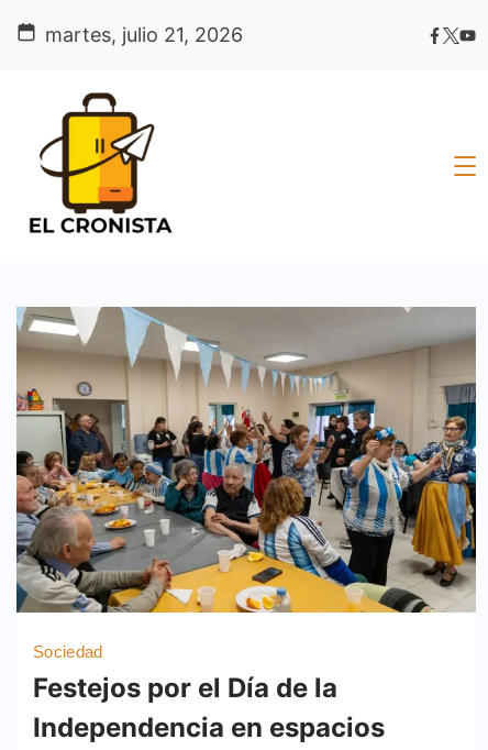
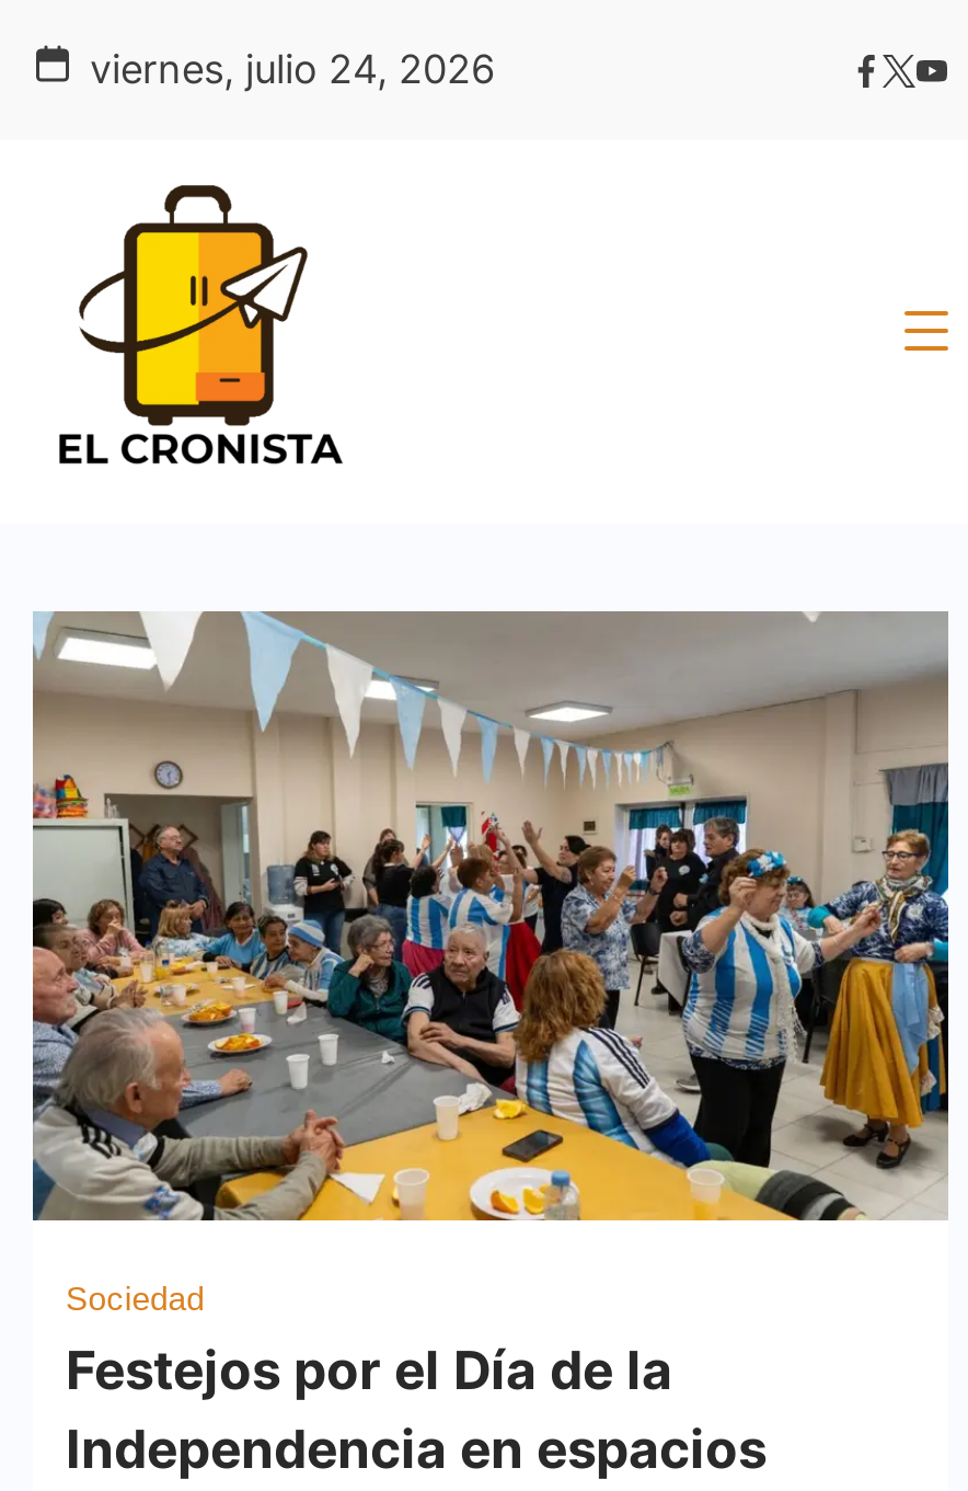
[45,23,243,46] martes, julio 21, 2026 -> [90,46,495,92] viernes, julio 24, 2026

